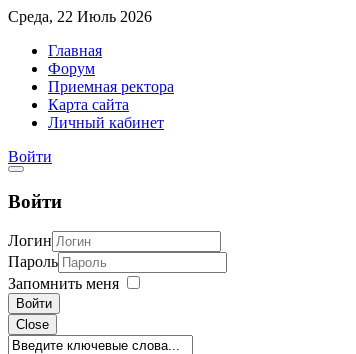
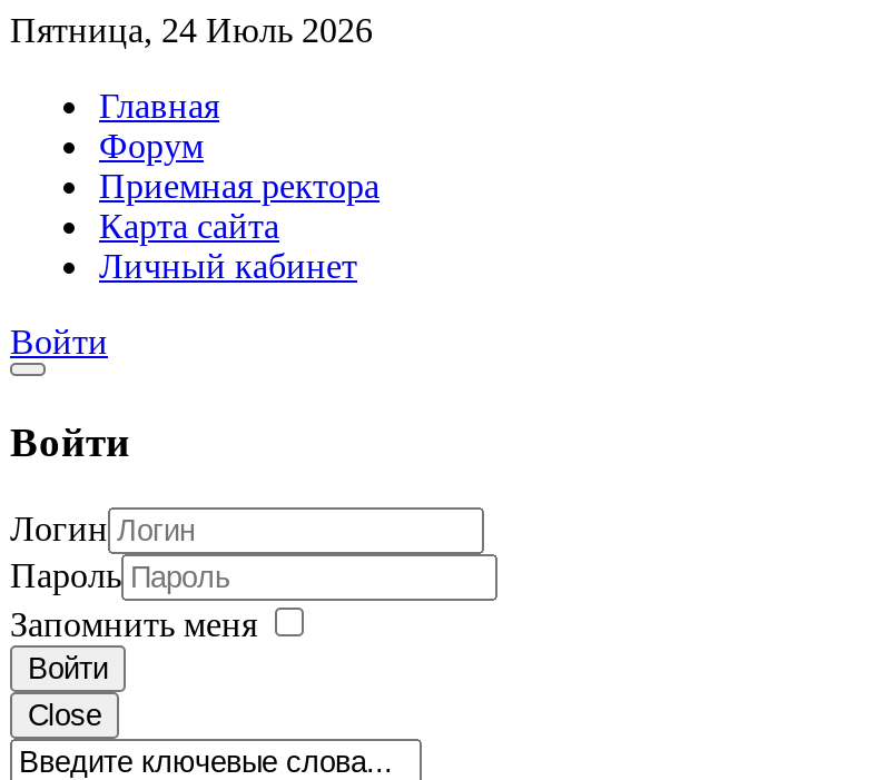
[8,8,152,25] Среда, 22 Июль 2026 -> [10,11,373,49] Пятница, 24 Июль 2026

